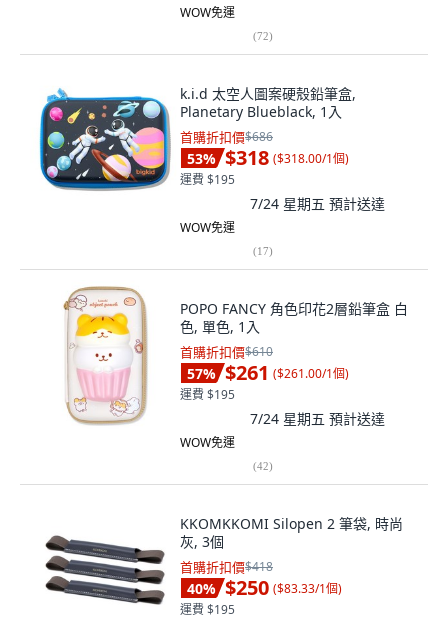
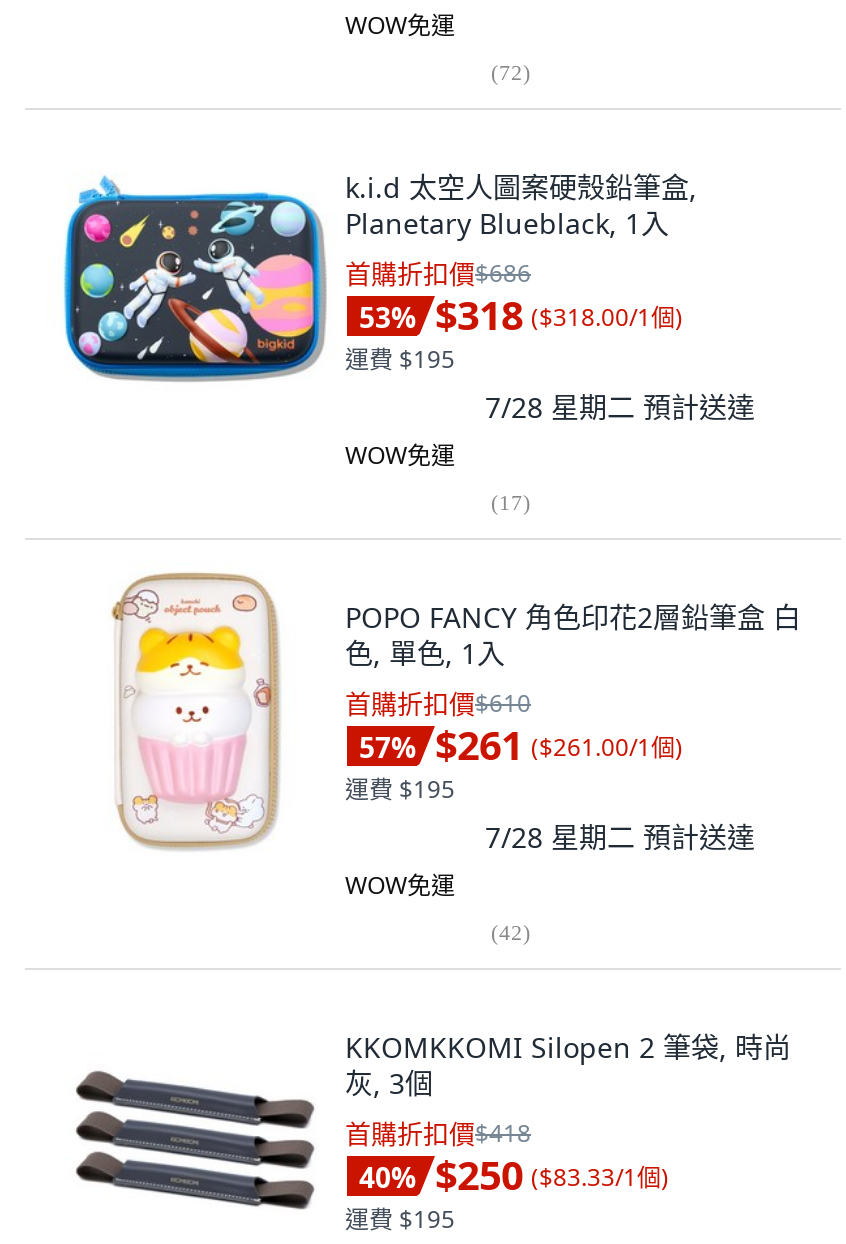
[250,193,385,212] 7/24 星期五預計送達 -> [485,387,755,425] 7/28 星期二預計送達
[250,408,385,427] 7/24 星期五預計送達 -> [485,817,755,855] 7/28 星期二預計送達

